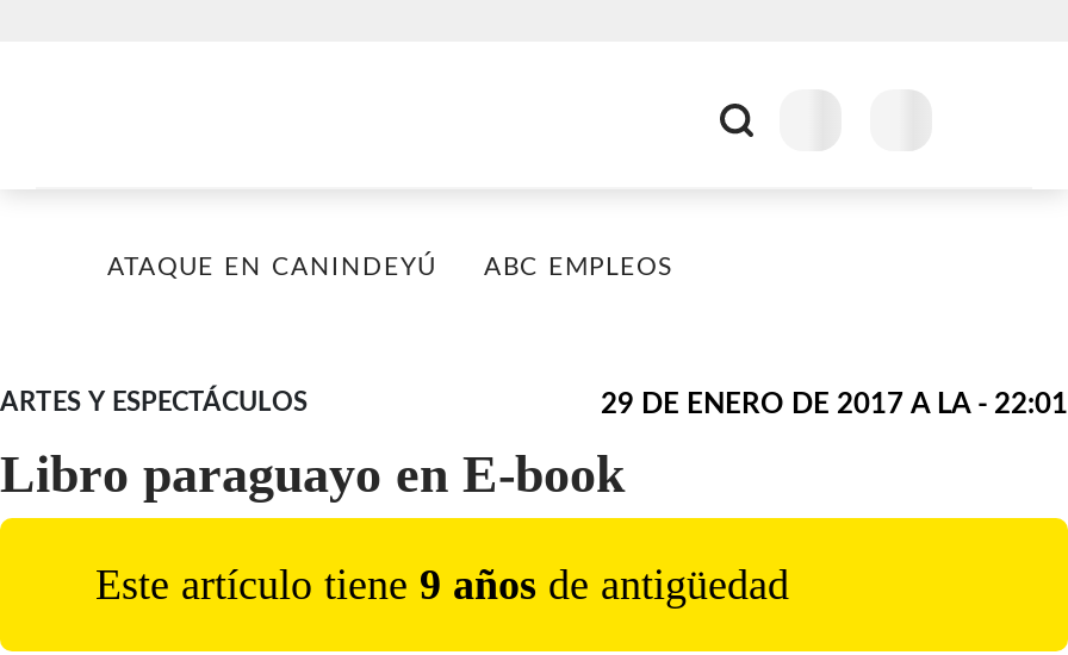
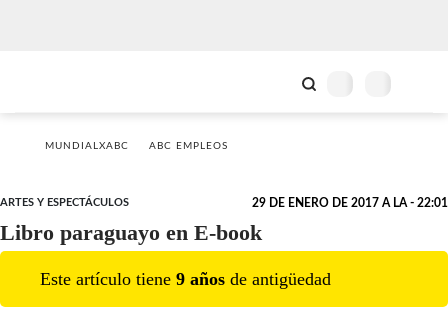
[107,256,436,280] ATAQUE EN CANINDEYÚ -> [45,141,129,151] MUNDIALXABC

